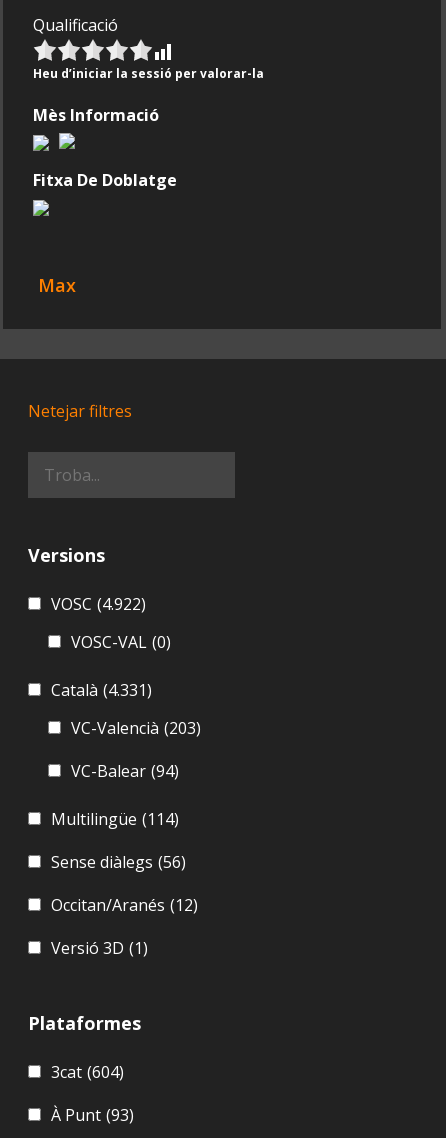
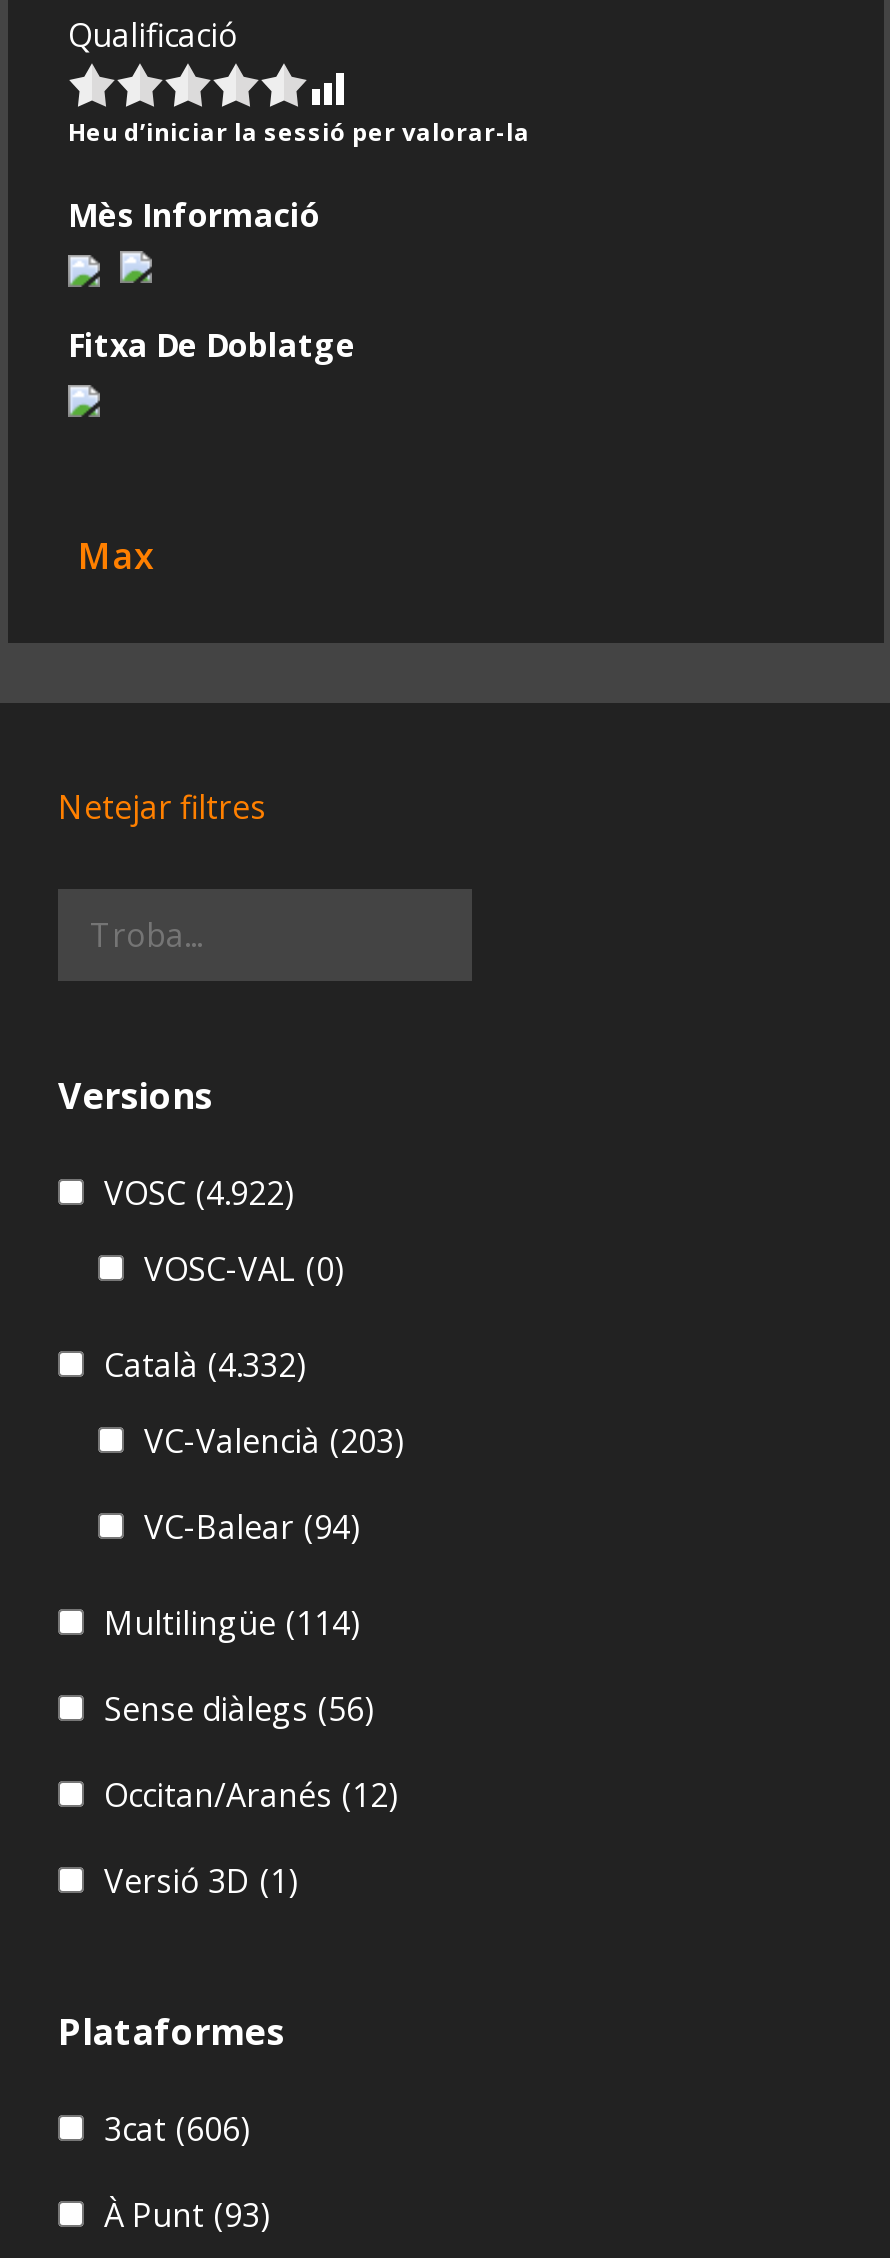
[51,679,152,701] Català (4.331) -> [104,1343,306,1387] Català (4.332)
[51,1061,124,1083] 3cat (604) -> [104,2107,250,2151] 3cat (606)

